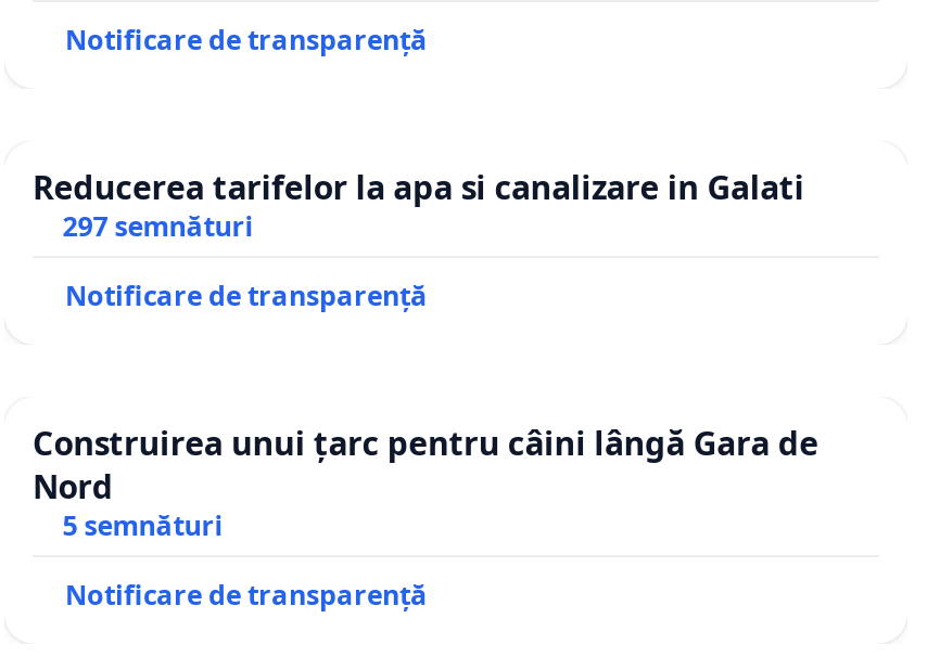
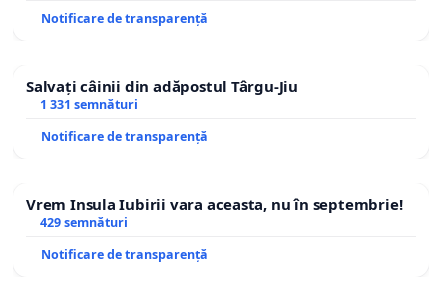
[33,164,804,244] Reducerea tarifelor la apa si canalizare in Galati | 297 semnături -> [26,76,298,113] Salvați câinii din adăpostul Târgu-Jiu | 1 331 semnături
[33,420,818,544] Construirea unui țarc pentru câini lângă Gara de | Nord | 5 semnături -> [26,194,402,231] Vrem Insula Iubirii vara aceasta, nu în septembrie! | 429 semnături

